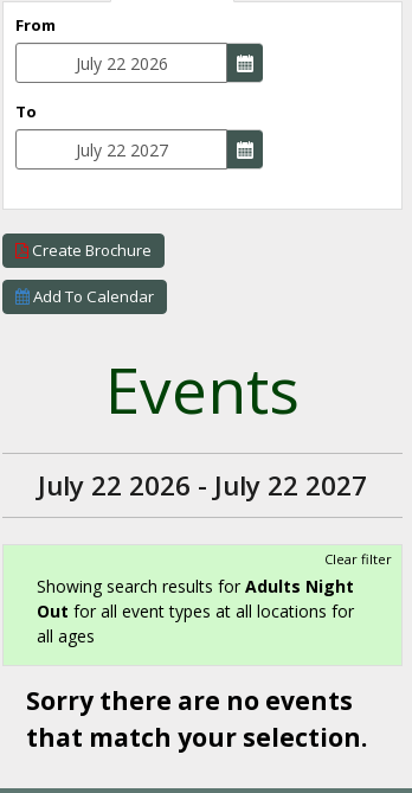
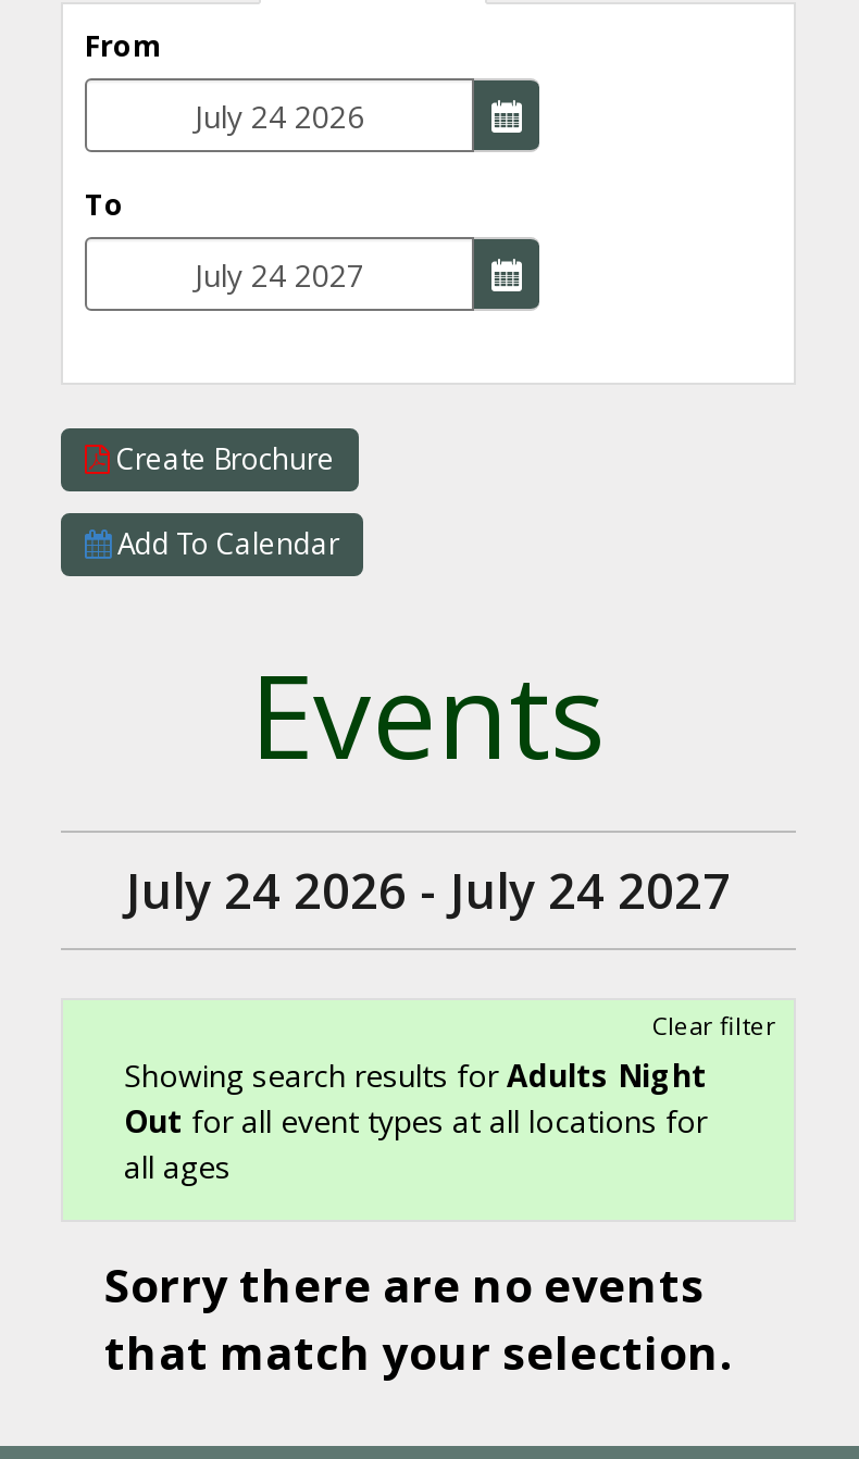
[38,467,367,504] July 22 2026 - July 22 2027 -> [126,857,731,924] July 24 2026 - July 24 2027

